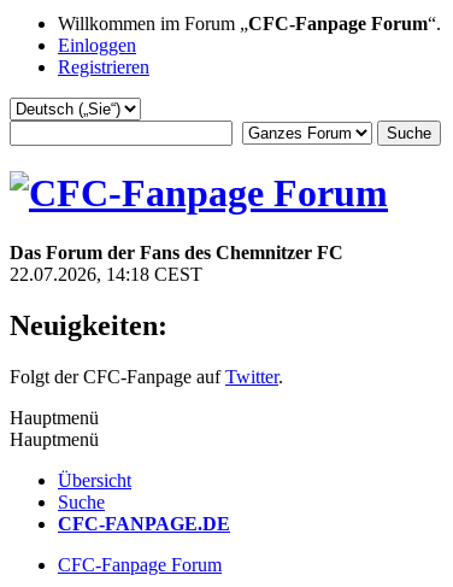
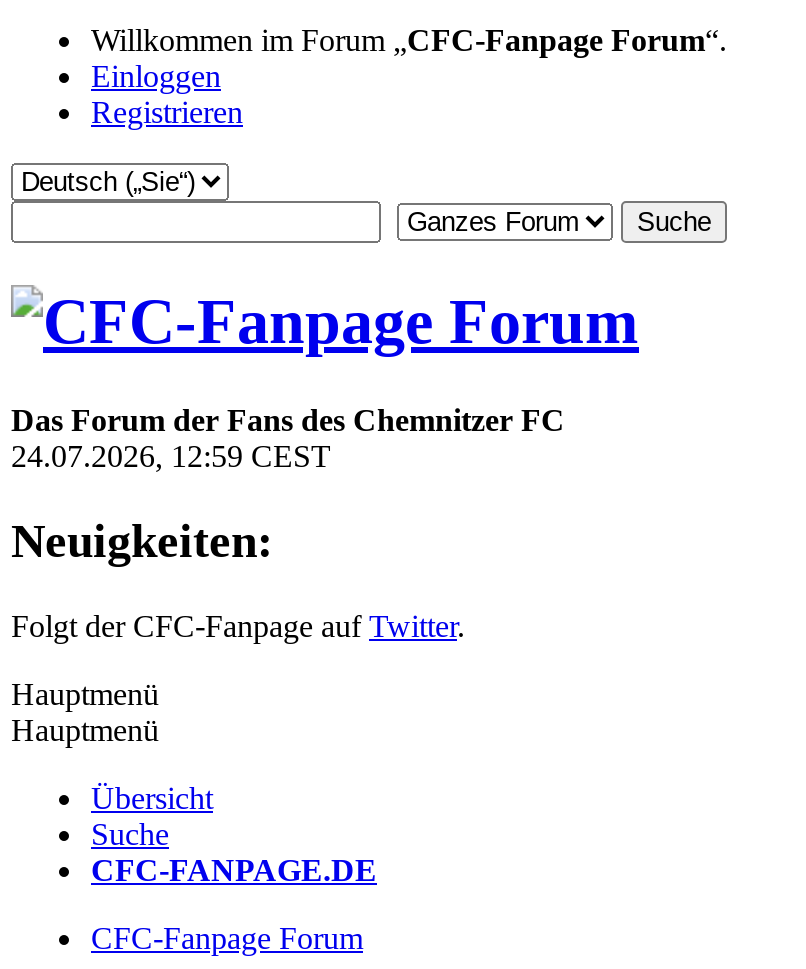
[10,264,202,284] 22.07.2026, 14:18 CEST -> [11,439,331,473] 24.07.2026, 12:59 CEST

